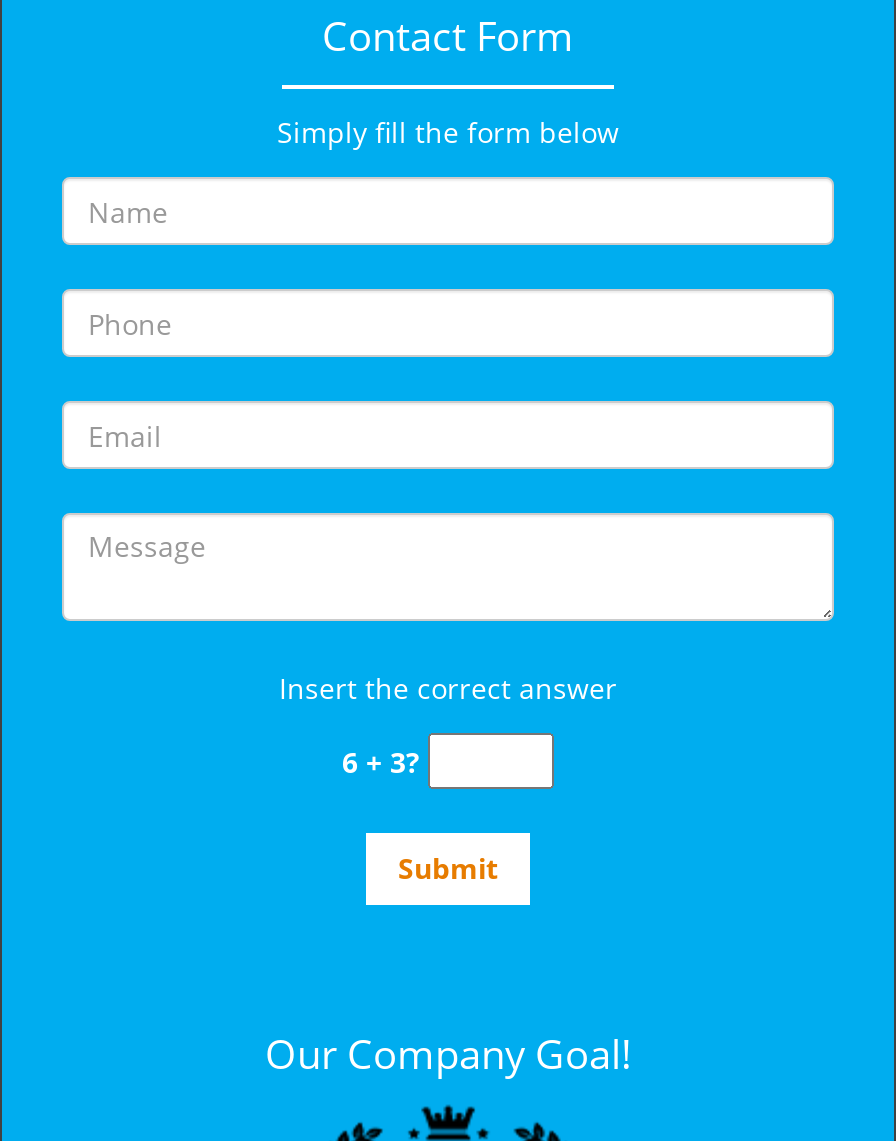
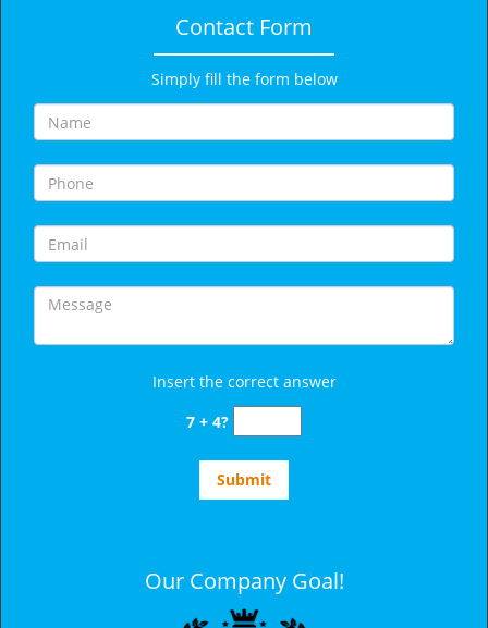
[342,743,420,781] 6 + 3? -> [186,411,229,432] 7 + 4?

